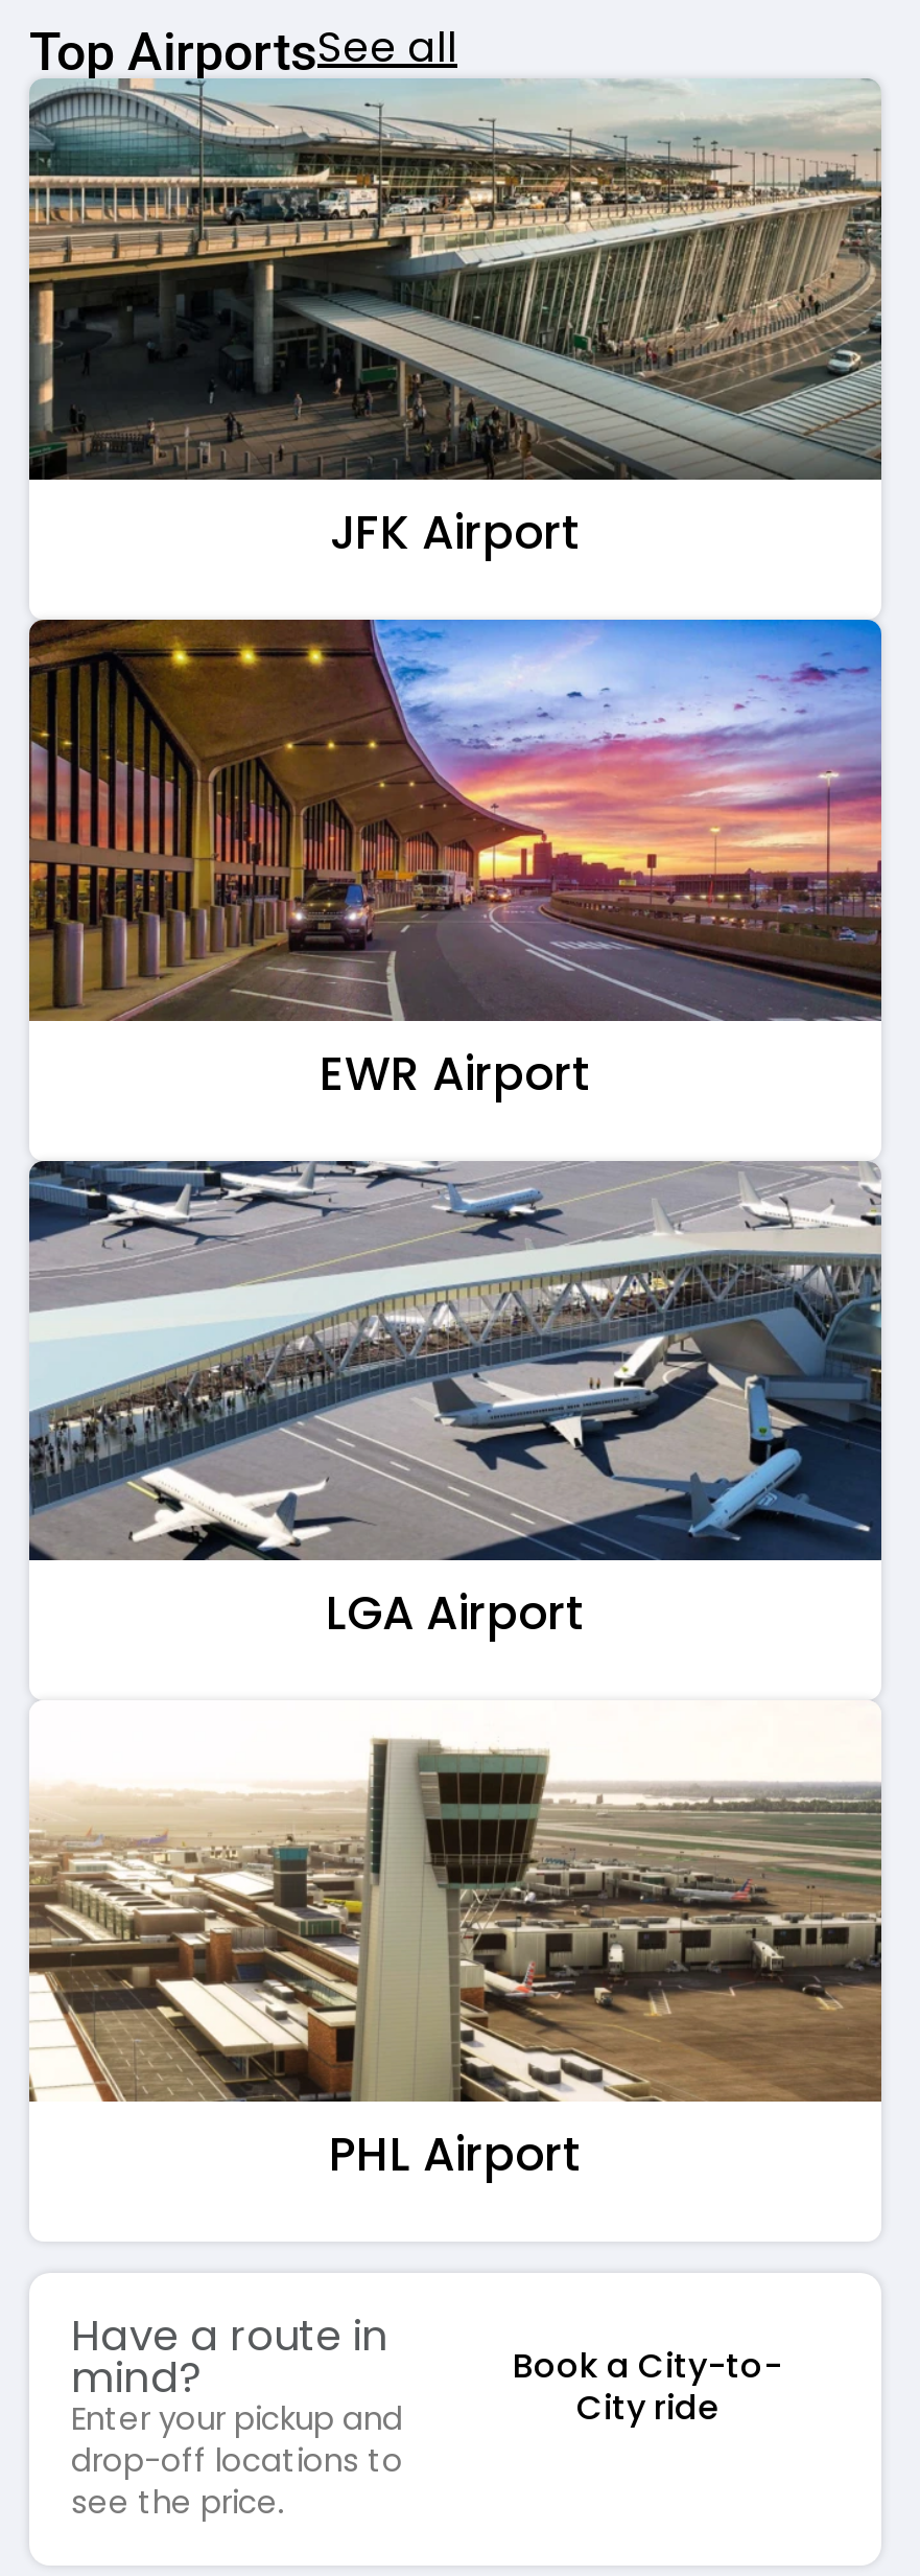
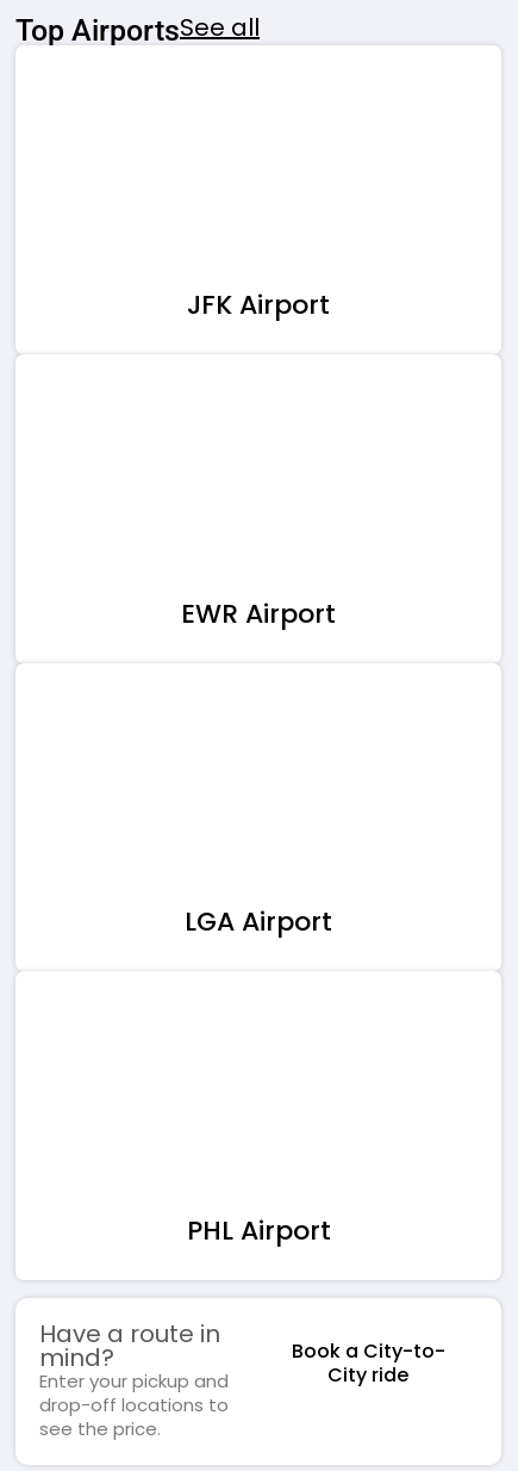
[27,78,883,482] [image] -> none
[27,618,883,1023] [image] -> none
[27,1159,883,1562] [image] -> none
[27,1736,883,2104] [image] -> none

